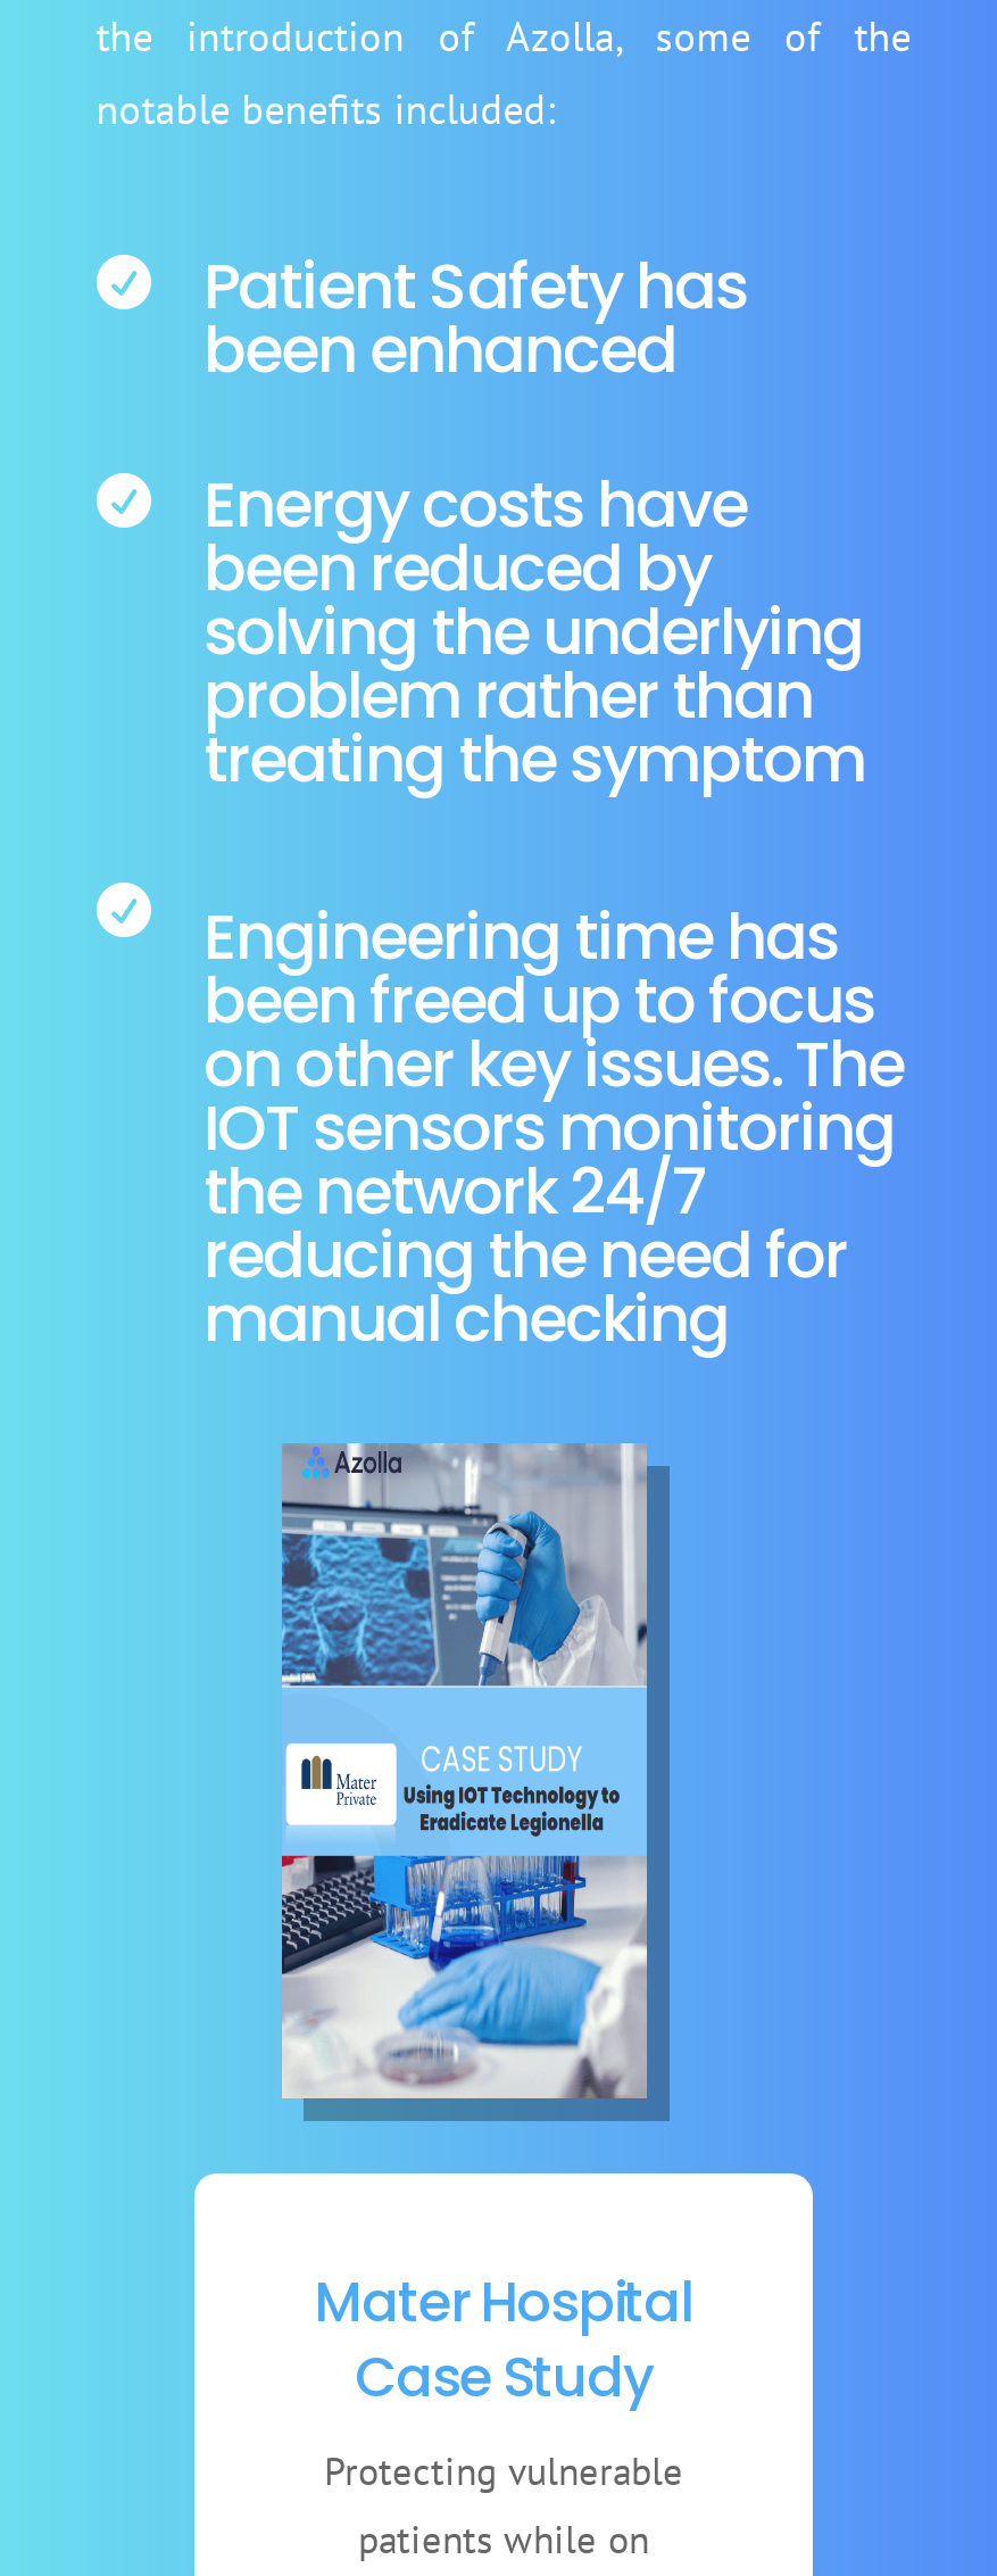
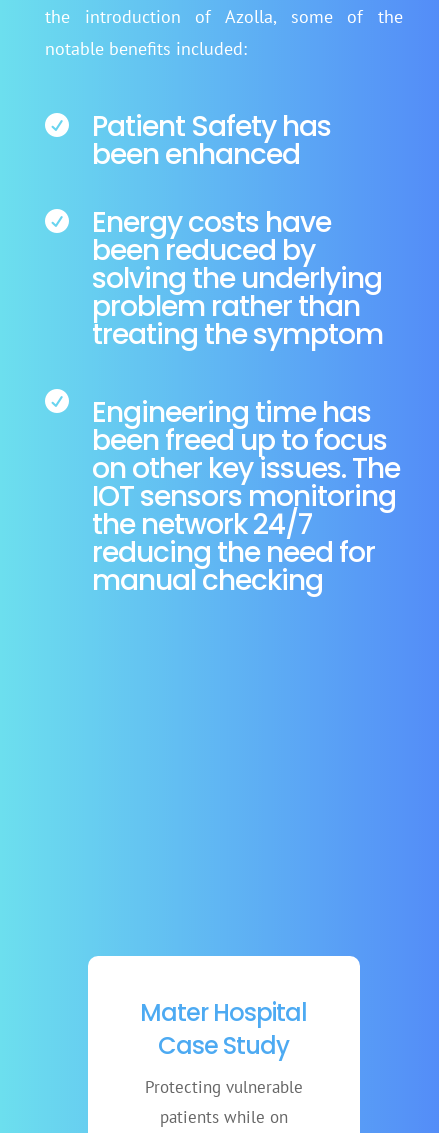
[279,1441,670,2121] [image] -> none

